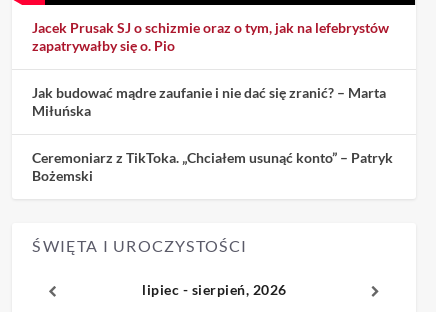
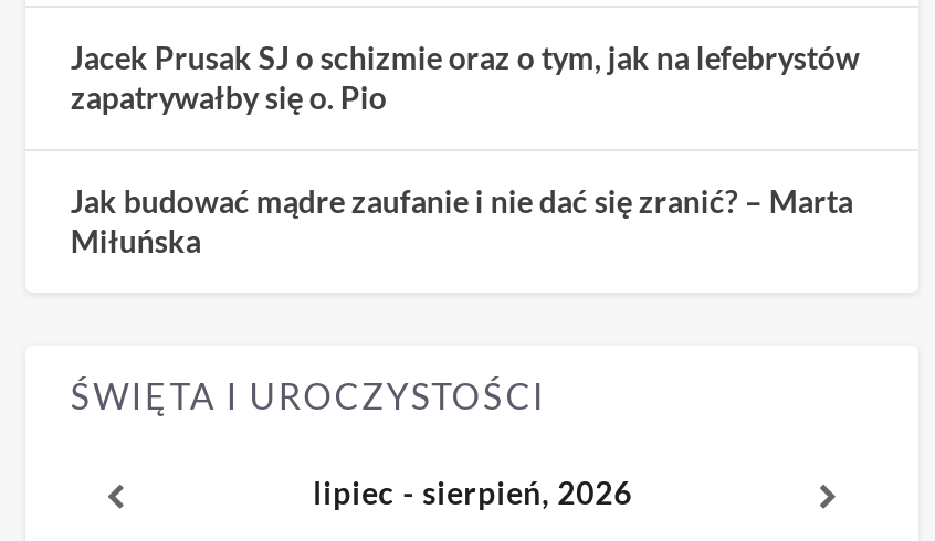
[32,149,393,184] Ceremoniarz z TikToka. „Chciałem usunąć konto” – Patryk | Bożemski -> none

